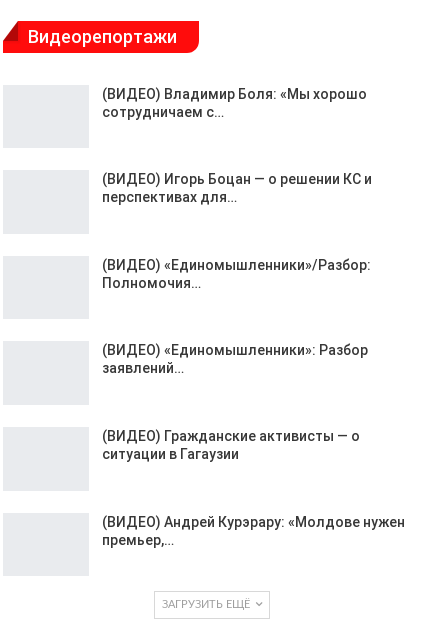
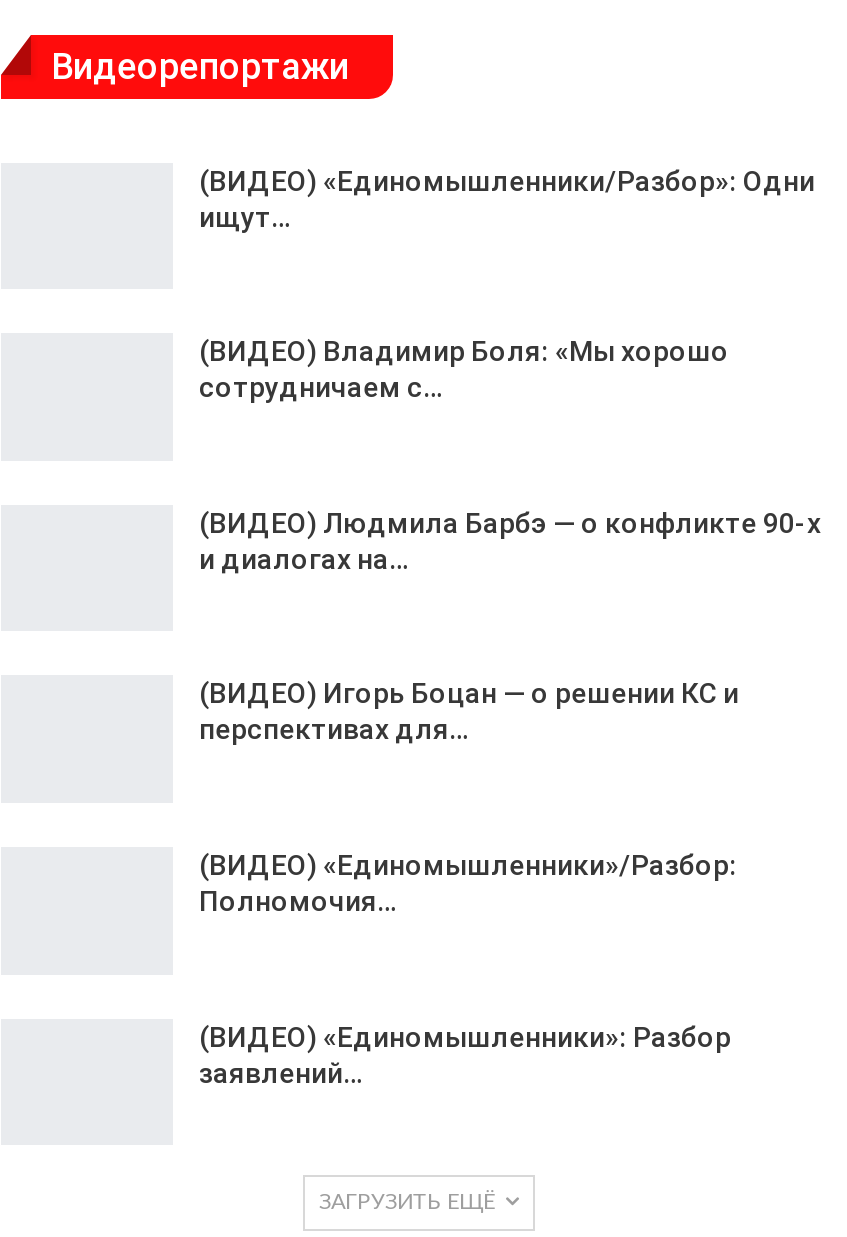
none -> [199,164,815,232] (ВИДЕО) «Единомышленники/Разбор»: Одни | ищут…
moved [102,86,367,120] -> [199,335,729,403]: (ВИДЕО) Владимир Боля: «Мы хорошо | сотрудничаем с…
none -> [199,507,821,575] (ВИДЕО) Людмила Барбэ — о конфликте 90-х | и диалогах на…
moved [102,171,372,376] -> [199,678,739,1088]: (ВИДЕО) Игорь Боцан — о решении КС и | перспективах для… | (ВИДЕО) «Единомышленники»/Разбор: | Полномочия… | (ВИДЕО) «Единомышленники»: Разбор | заявлений…
[102,428,360,462] (ВИДЕО) Гражданские активисты — о | ситуации в Гагаузии -> none
[102,514,405,548] (ВИДЕО) Андрей Курэрару: «Молдове нужен | премьер,… -> none

